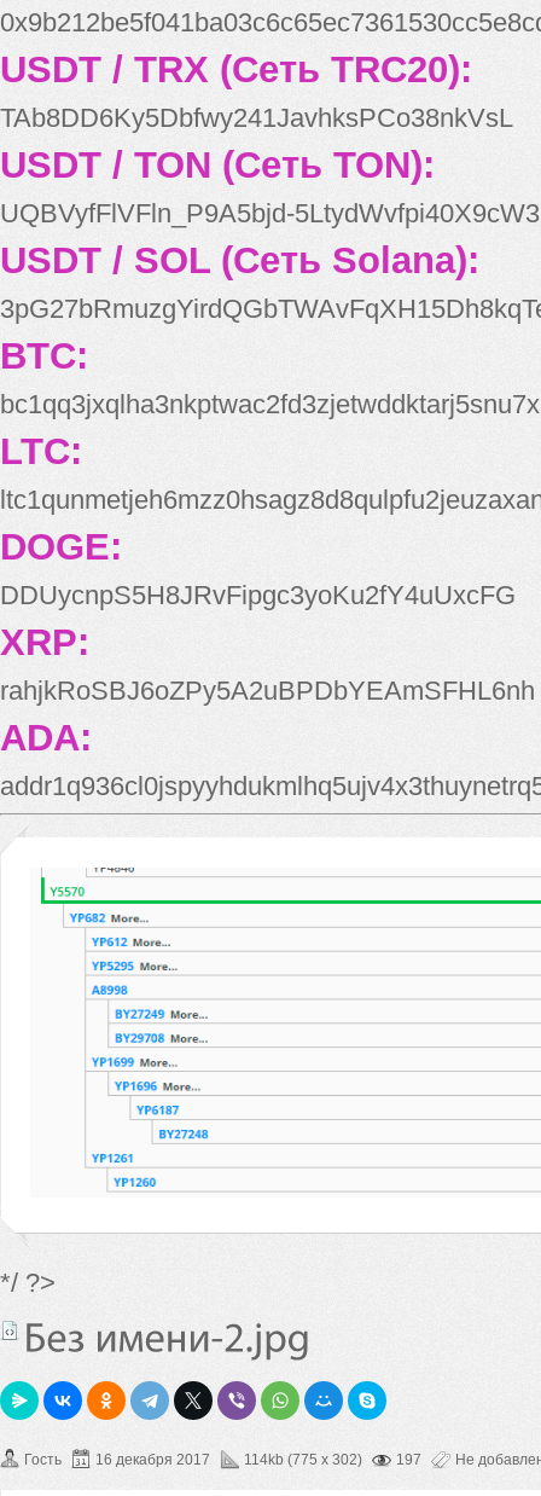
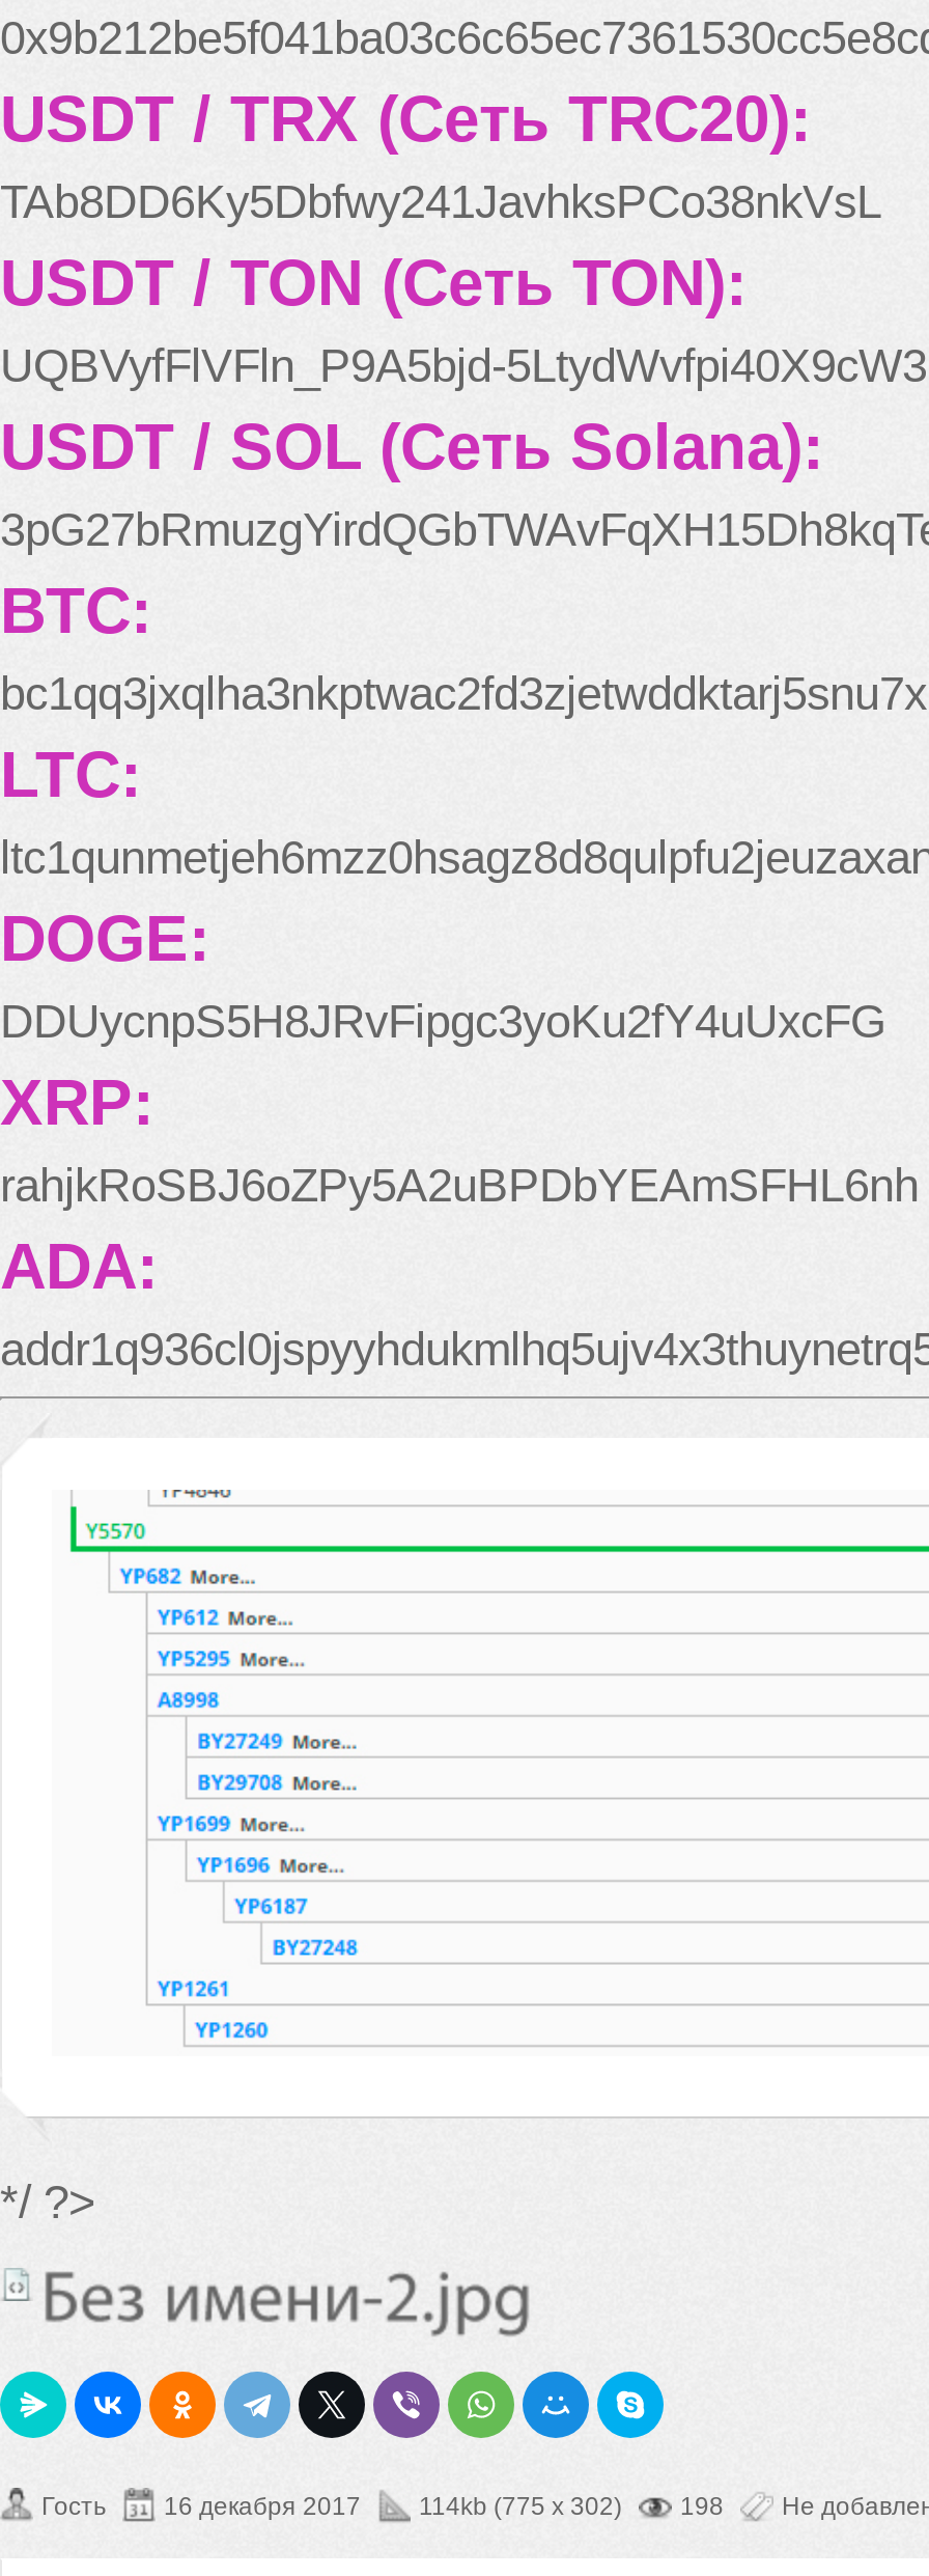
[396,1451,421,1468] 197 -> [680,2491,724,2520] 198

